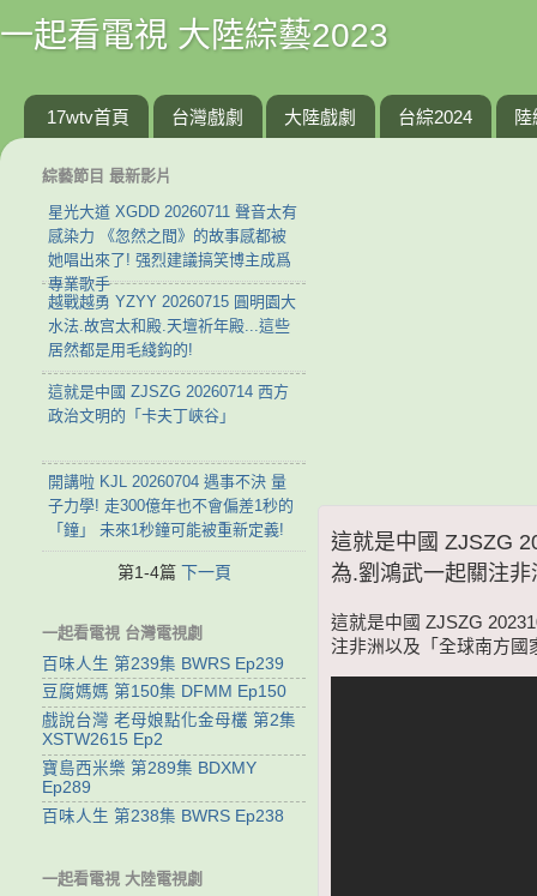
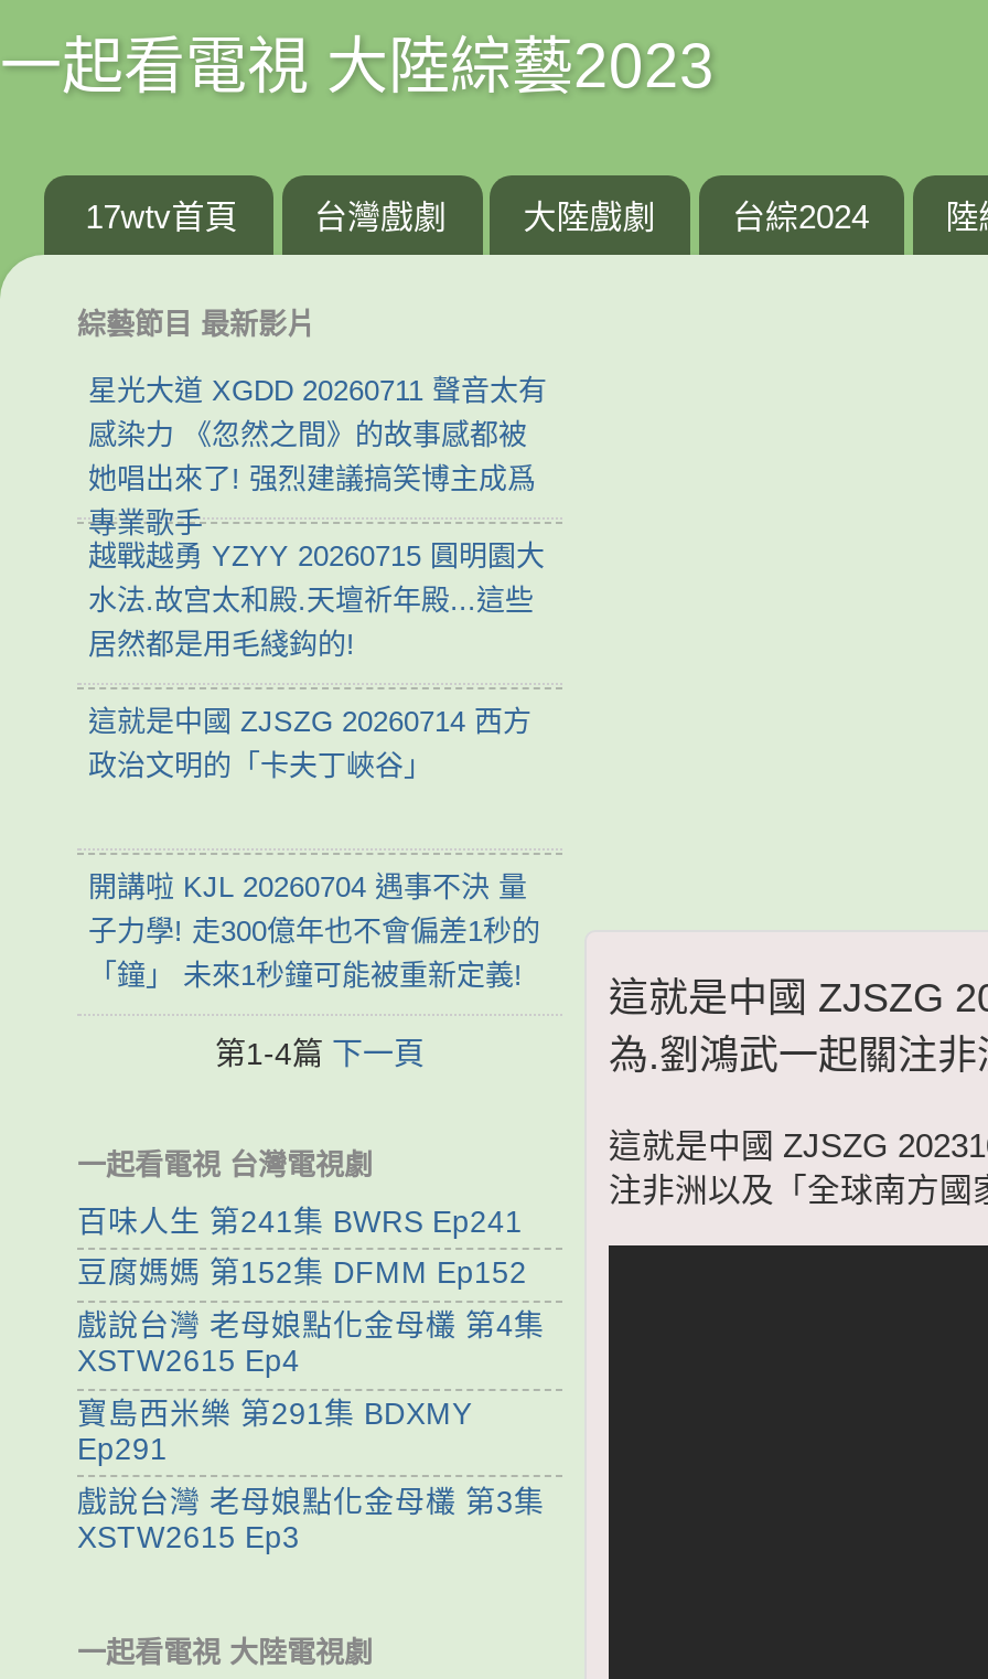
[42,654,284,672] 百味人生 第239集 BWRS Ep239 -> [77,1205,523,1238] 百味人生 第241集 BWRS Ep241
[42,683,286,701] 豆腐媽媽 第150集 DFMM Ep150 -> [77,1257,527,1290] 豆腐媽媽 第152集 DFMM Ep152
[42,711,296,749] 戲說台灣 老母娘點化金母欉 第2集 | XSTW2615 Ep2 -> [77,1310,545,1378] 戲說台灣 老母娘點化金母欉 第4集 | XSTW2615 Ep4
[42,759,257,796] 寶島西米樂 第289集 BDXMY | Ep289 -> [77,1397,472,1466] 寶島西米樂 第291集 BDXMY | Ep291
[42,807,284,825] 百味人生 第238集 BWRS Ep238 -> [77,1485,545,1553] 戲說台灣 老母娘點化金母欉 第3集 | XSTW2615 Ep3

